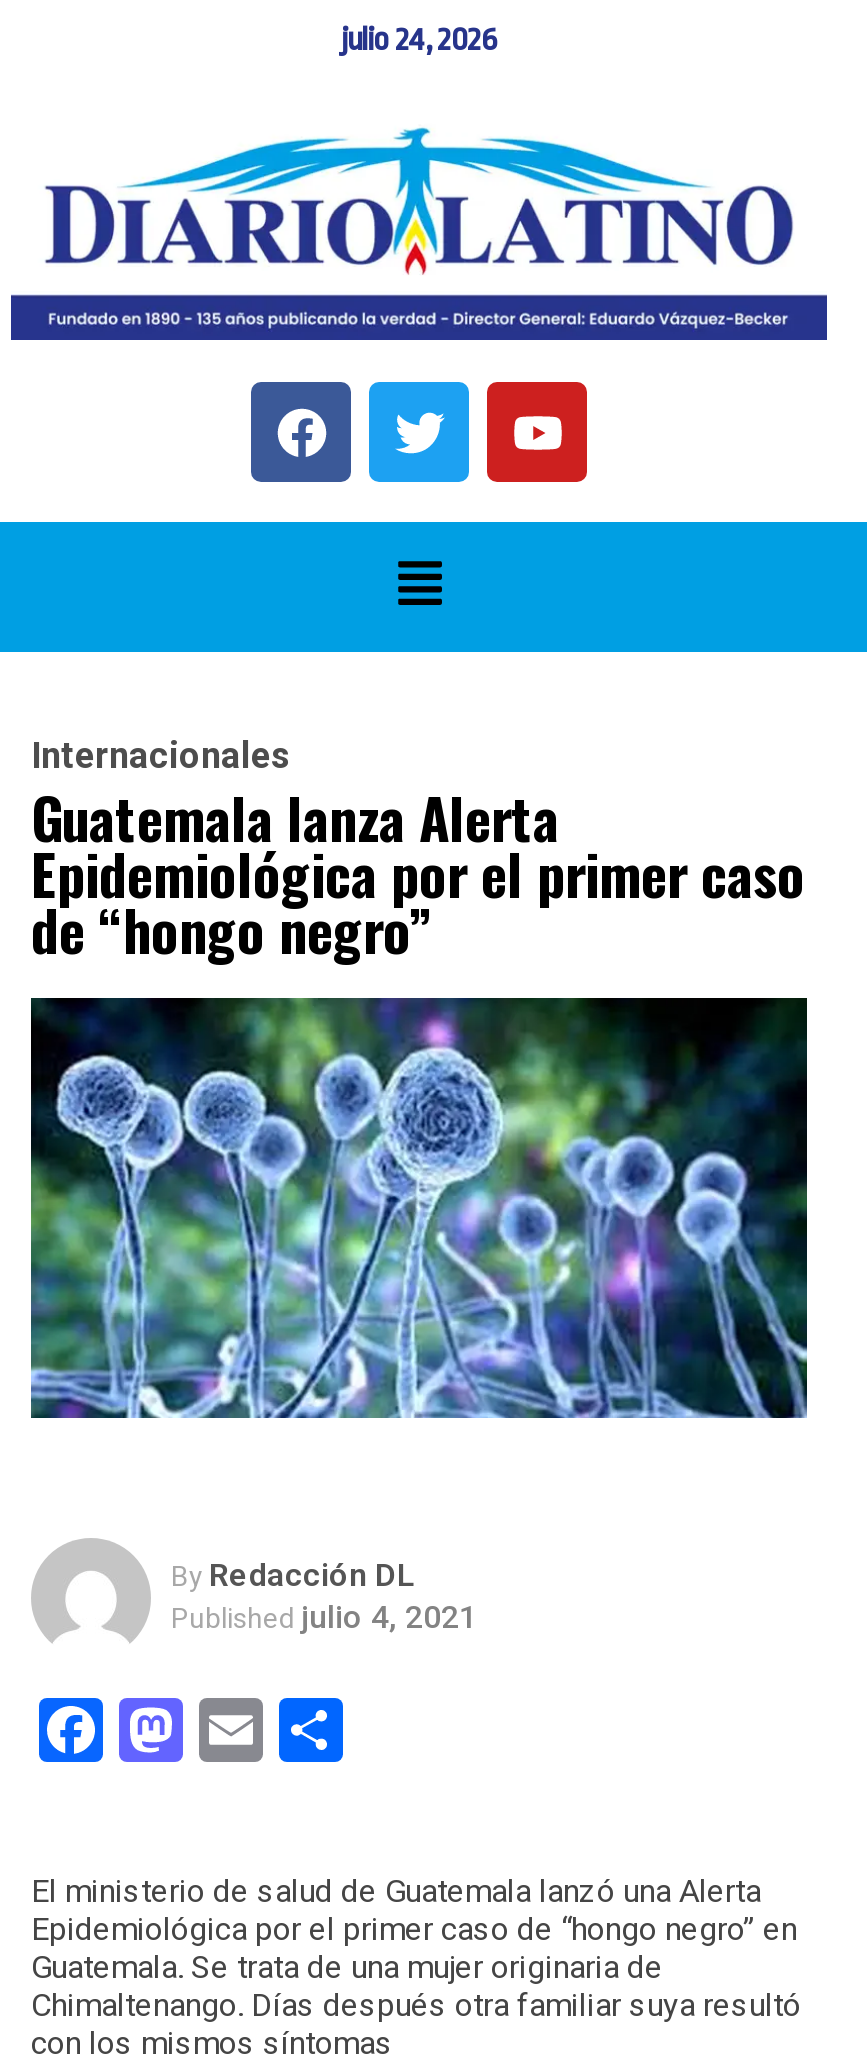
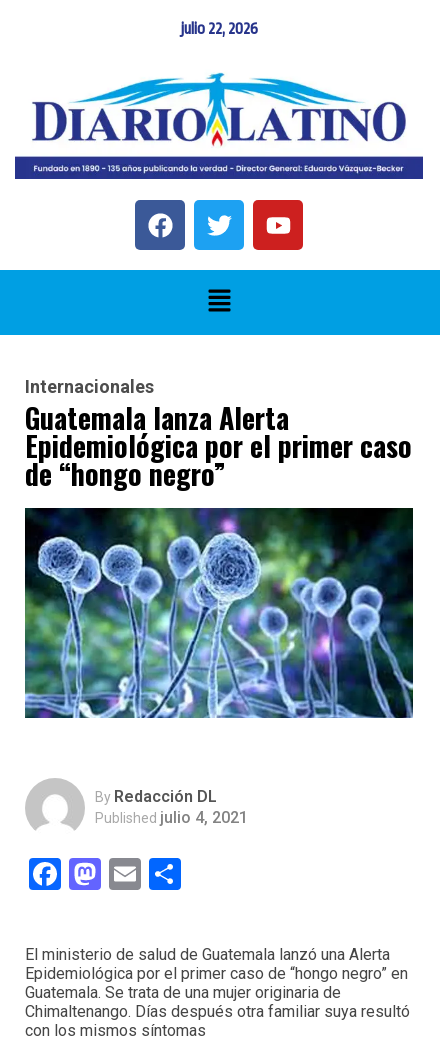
[341,22,497,58] julio 24, 2026 -> [180,20,257,38] julio 22, 2026

